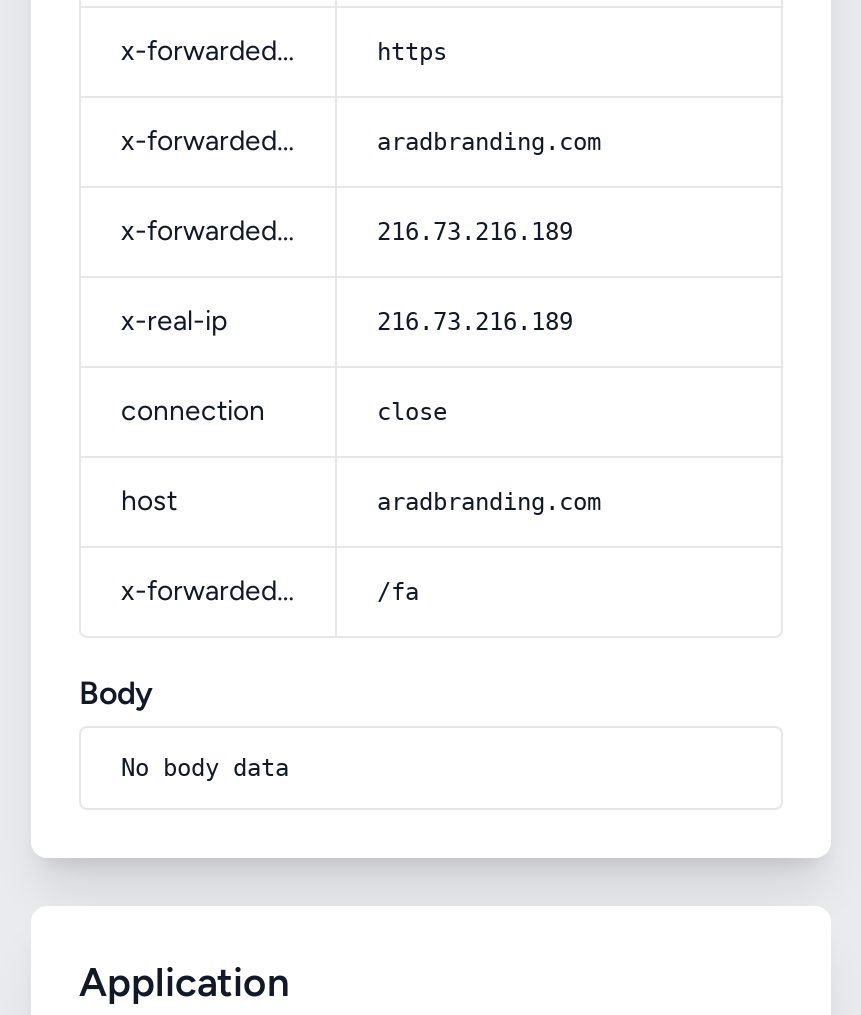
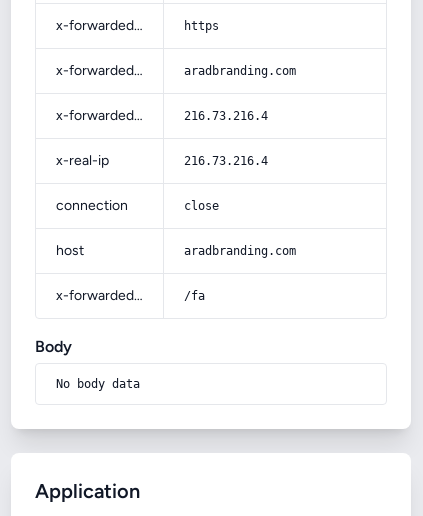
[377,218,573,246] 216.73.216.189 -> [184,109,268,123] 216.73.216.4
[377,308,573,336] 216.73.216.189 -> [184,154,268,168] 216.73.216.4

